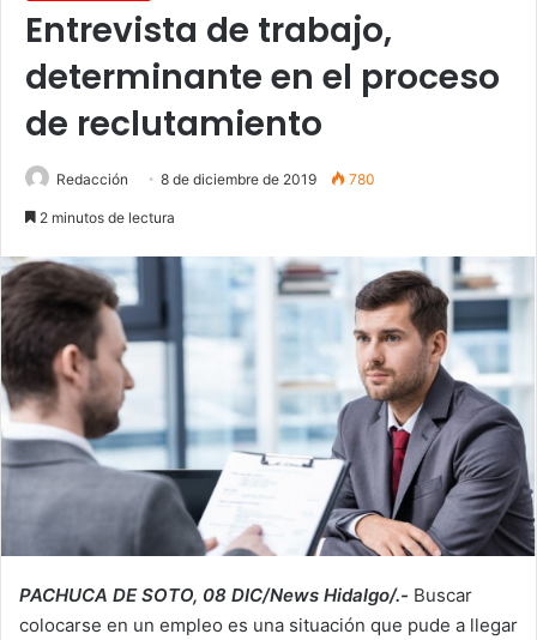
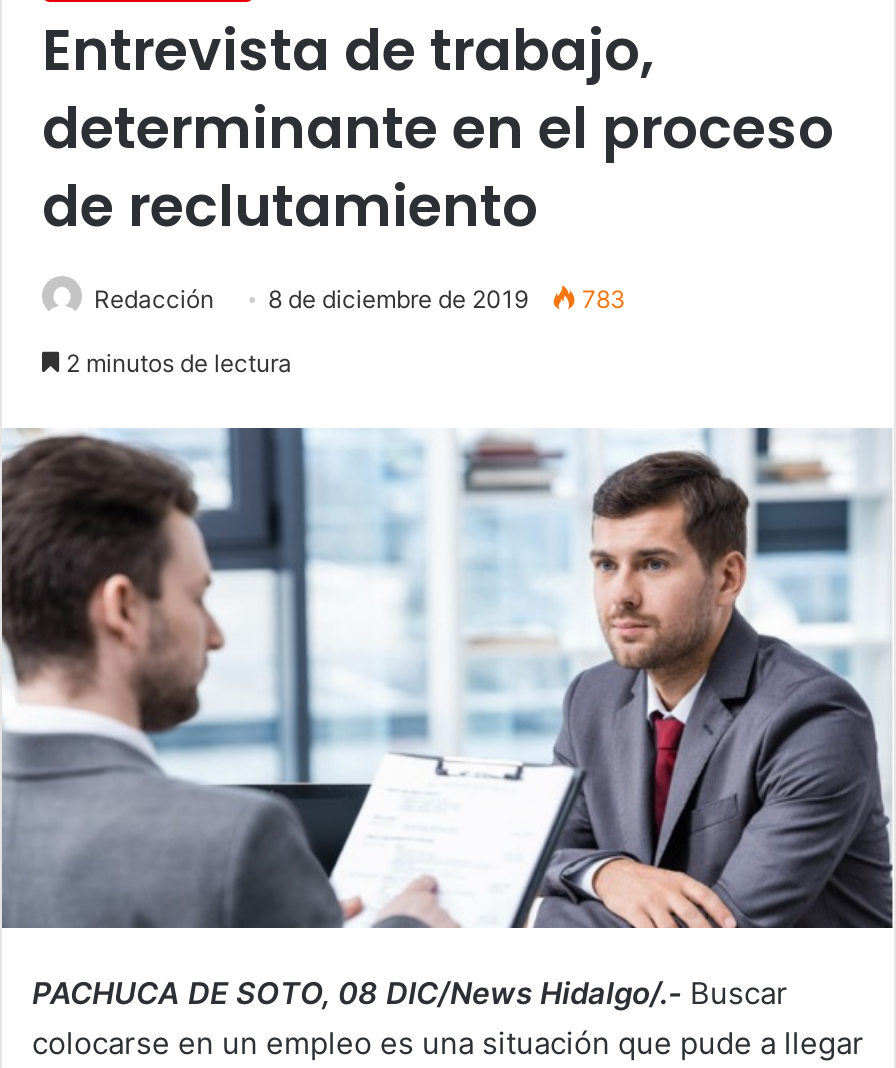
[56,170,375,188] Redacción 8 de diciembre de 2019 780 -> [94,284,626,314] Redacción 8 de diciembre de 2019 783

